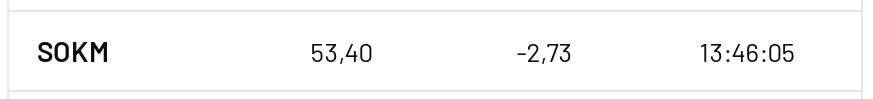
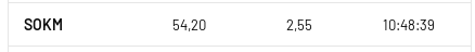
[311,35,373,67] 53,40 -> [172,16,206,33] 54,20
[517,35,573,67] -2,73 -> [286,16,312,33] 2,55
[699,35,795,67] 13:46:05 -> [383,16,435,33] 10:48:39

